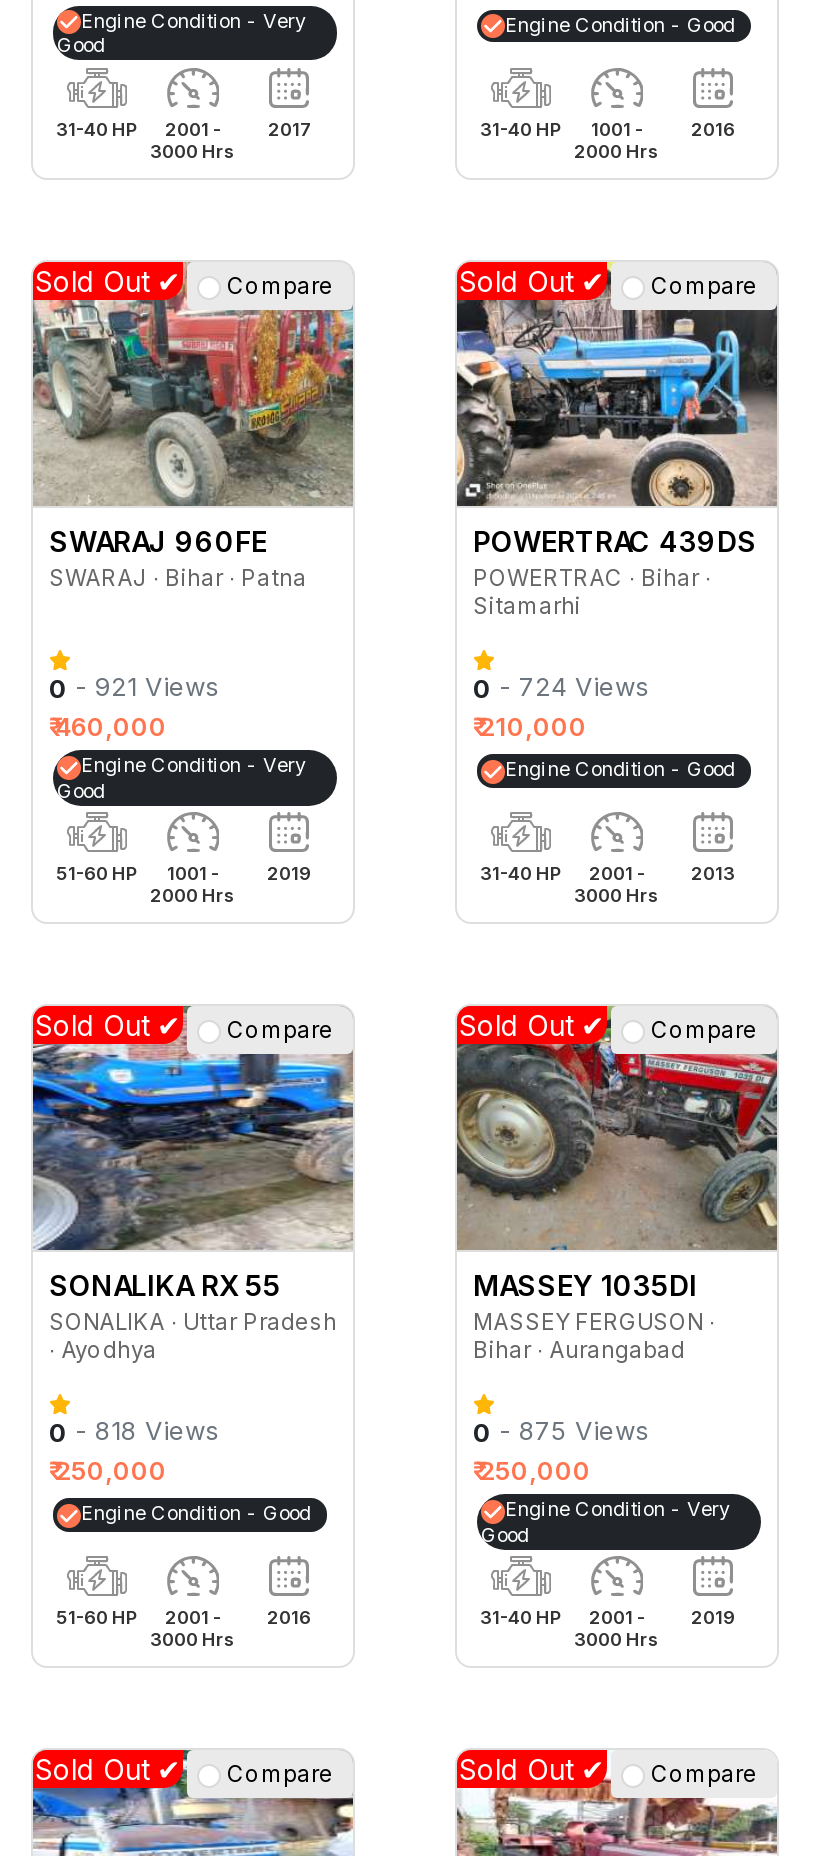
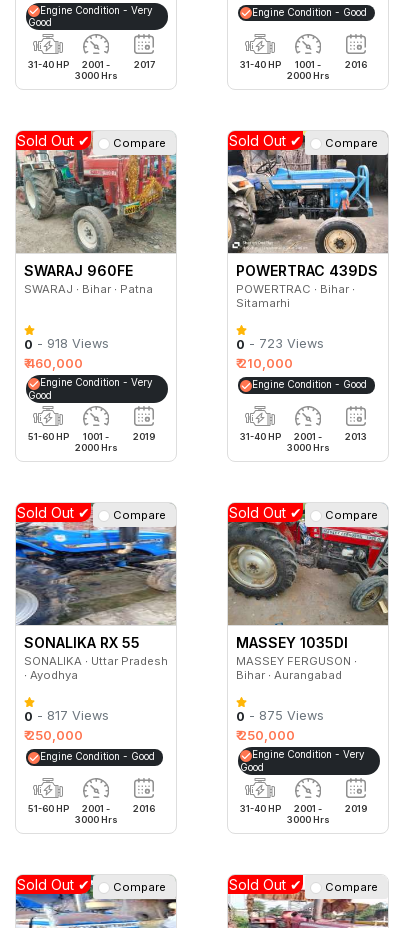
[49,672,219,704] 0 - 921 Views -> [24,336,109,352] 0 - 918 Views
[473,672,649,704] 0 - 724 Views -> [236,336,324,352] 0 - 723 Views
[49,1416,219,1448] 0 - 818 Views -> [24,708,109,724] 0 - 817 Views

